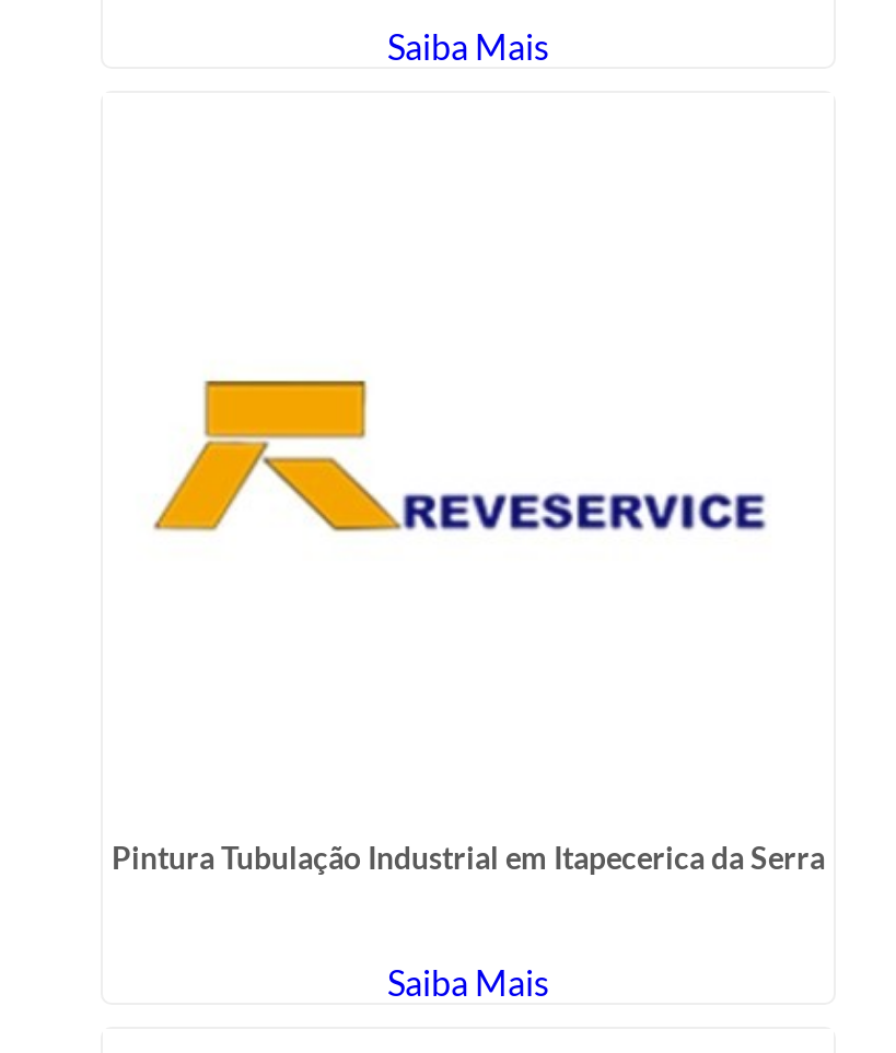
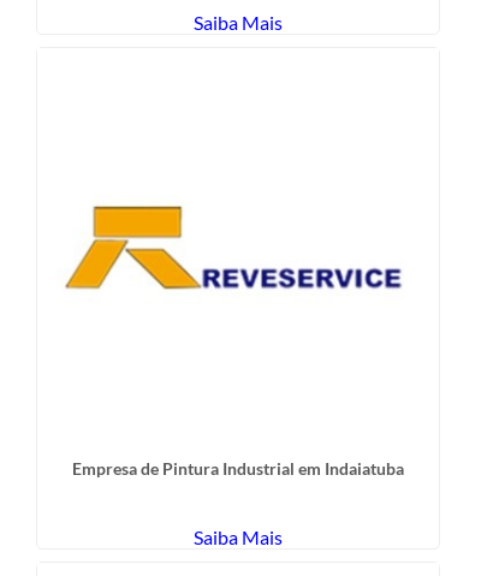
[112,838,825,875] Pintura Tubulação Industrial em Itapecerica da Serra -> [72,458,404,478] Empresa de Pintura Industrial em Indaiatuba

